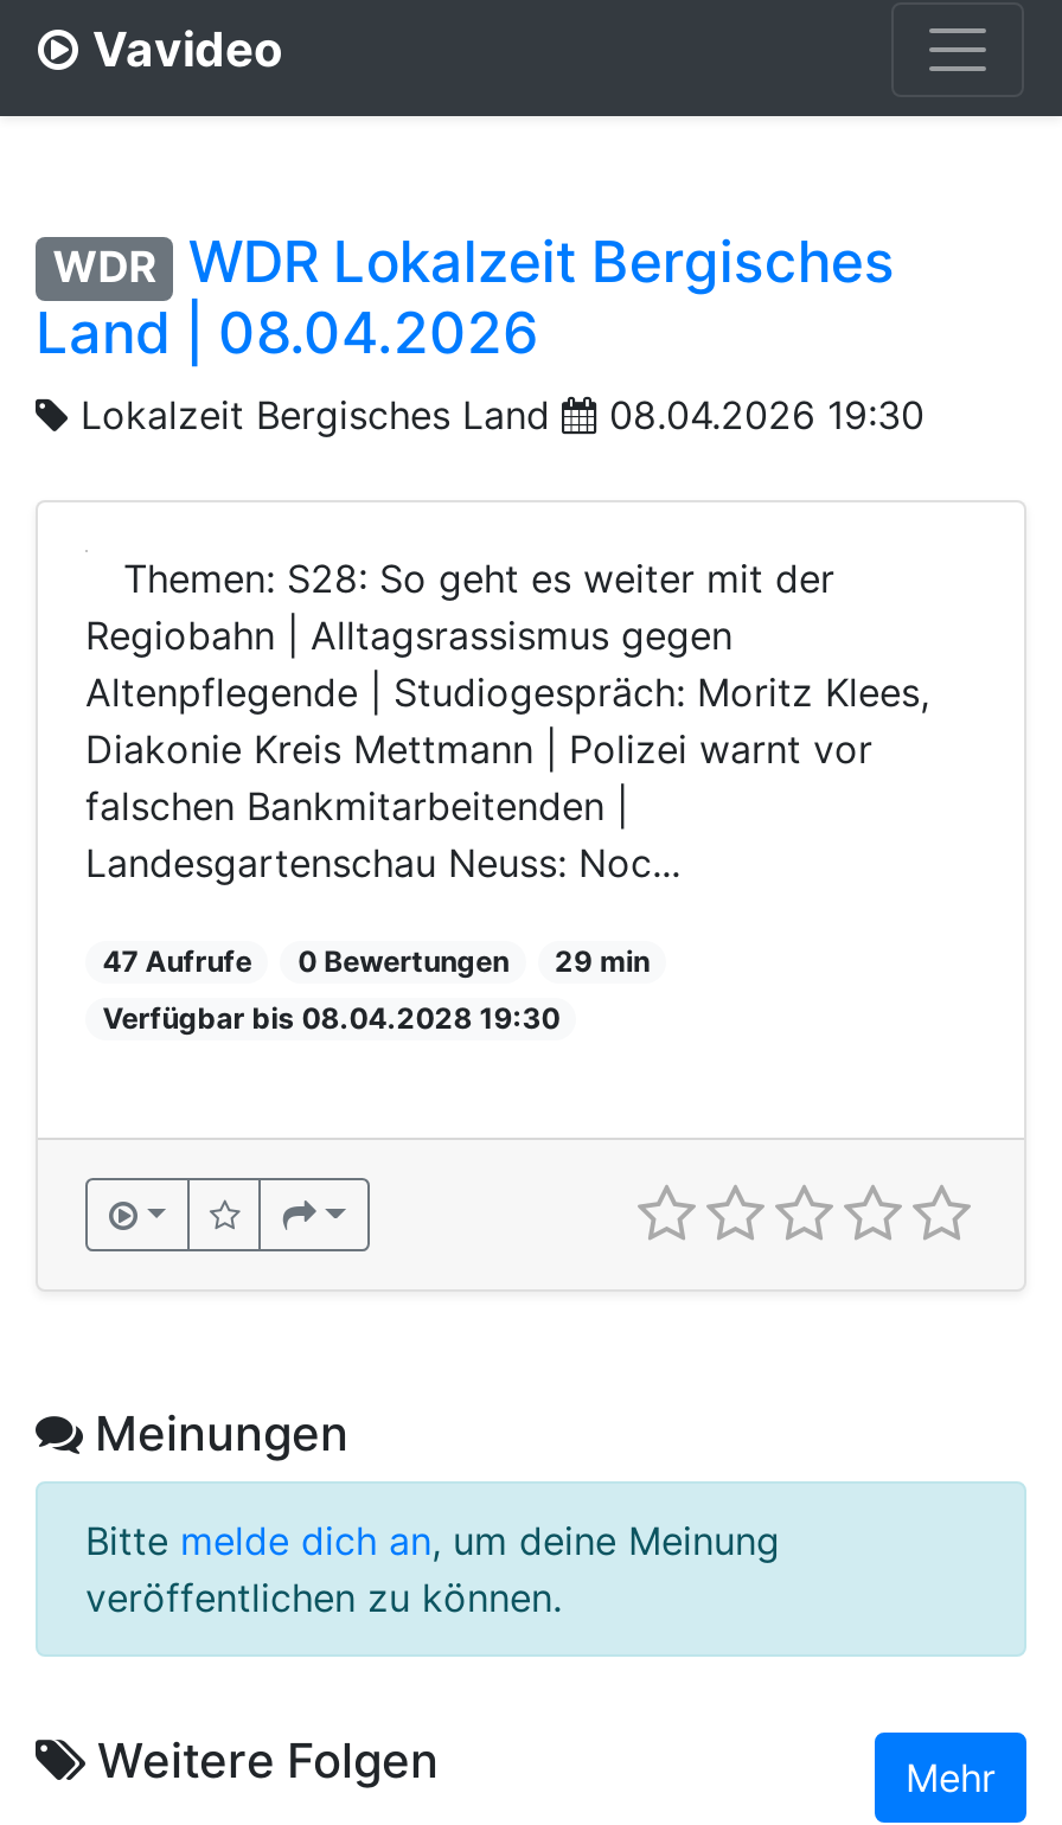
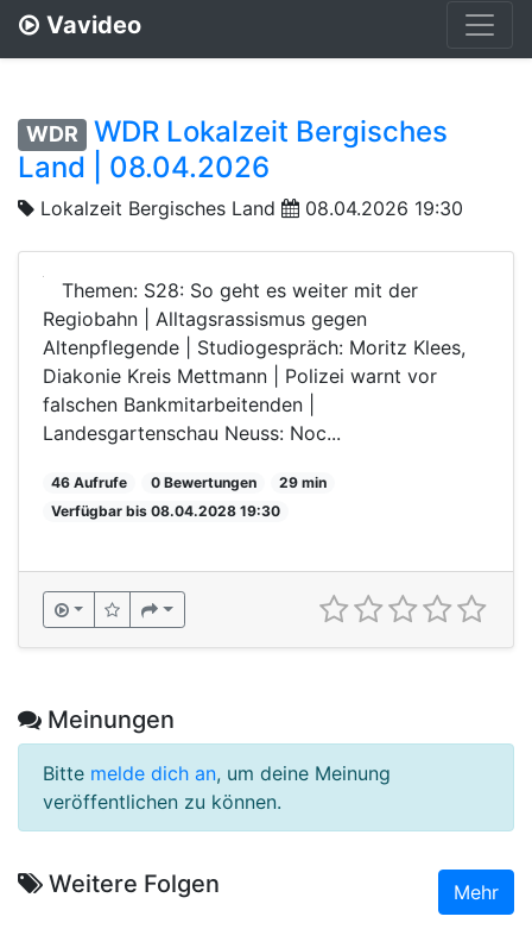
[102,942,252,978] 47 Aufrufe -> [51,473,127,491] 46 Aufrufe

